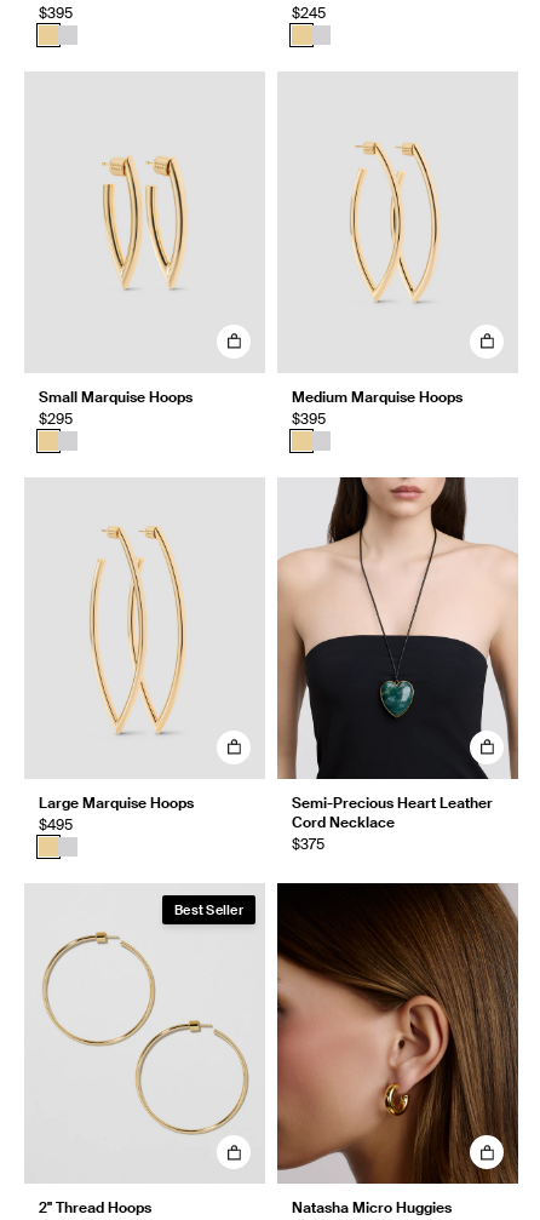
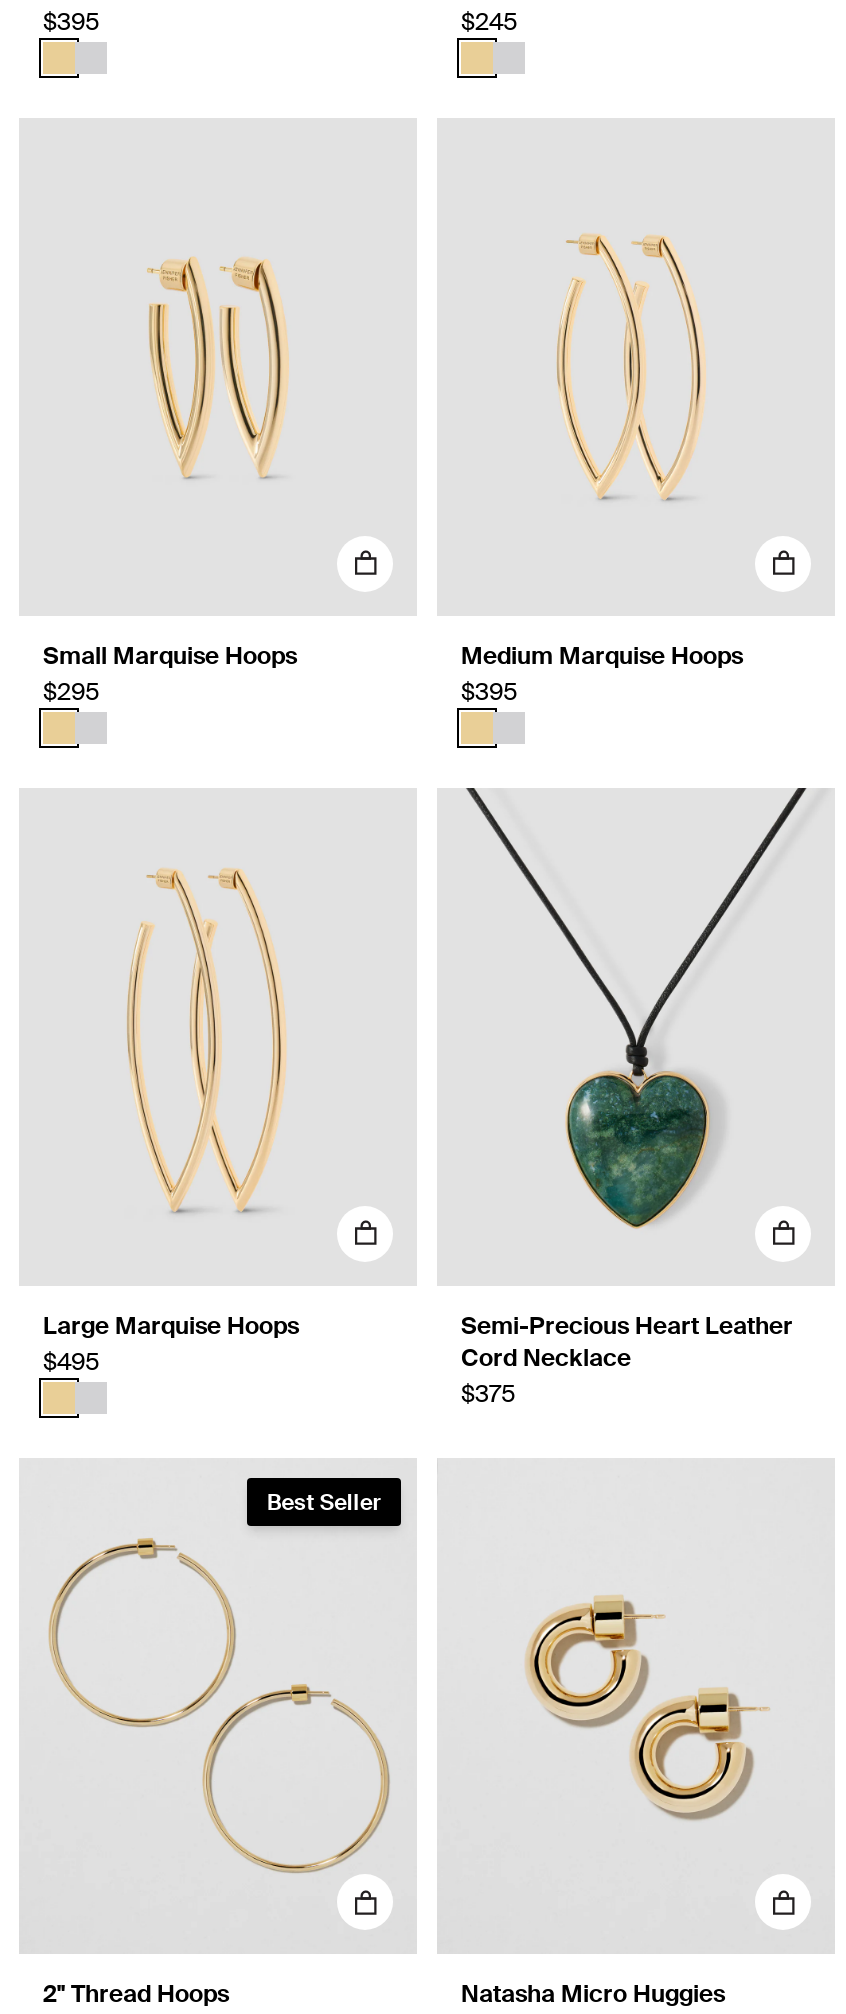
[277,476,519,780] [image] -> [437,786,835,1286] [image]
[276,882,519,1185] [image] -> [437,1458,835,1954] [image]

